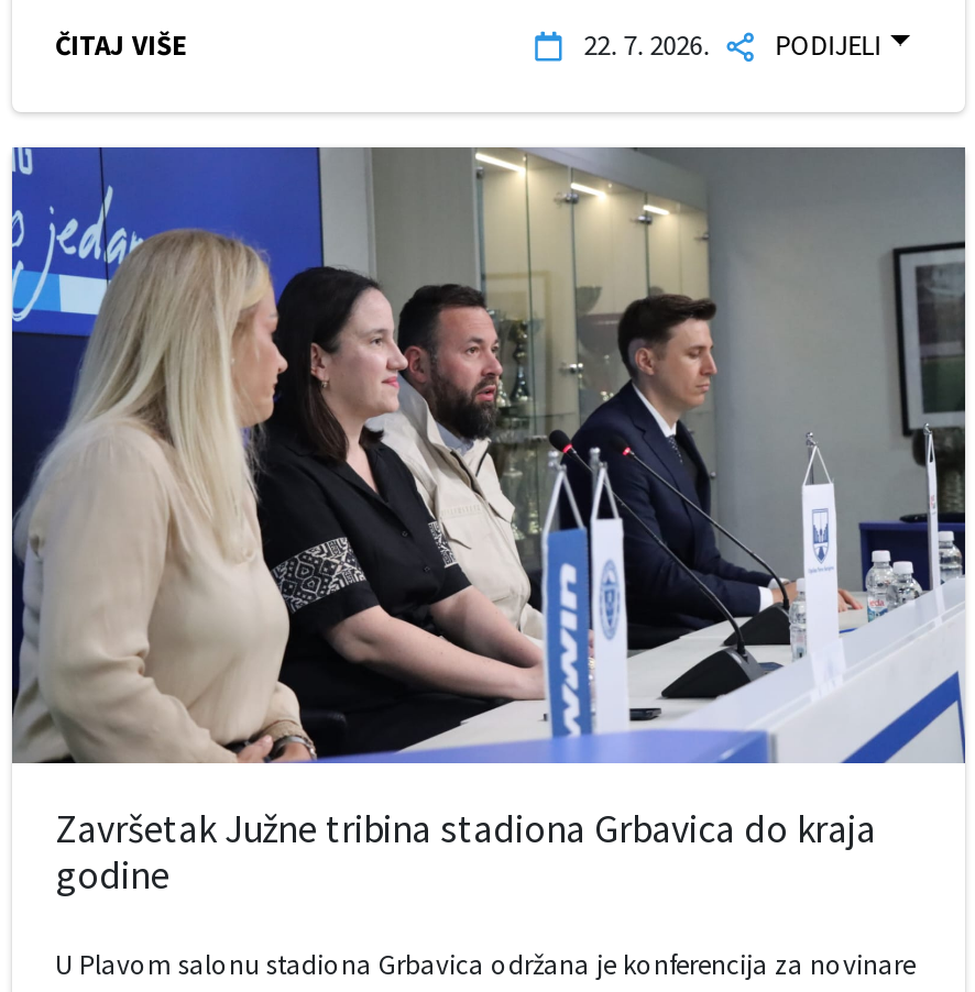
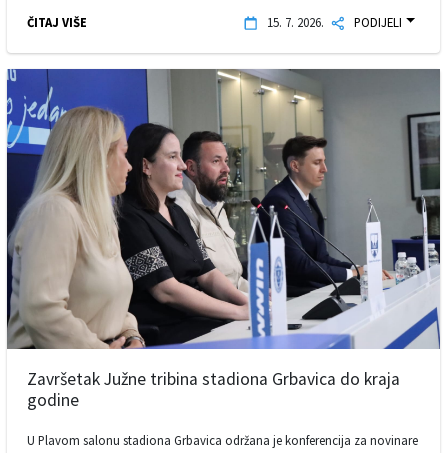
[577,27,881,62] 22. 7. 2026. PODIJELI -> [264,14,402,30] 15. 7. 2026. PODIJELI

